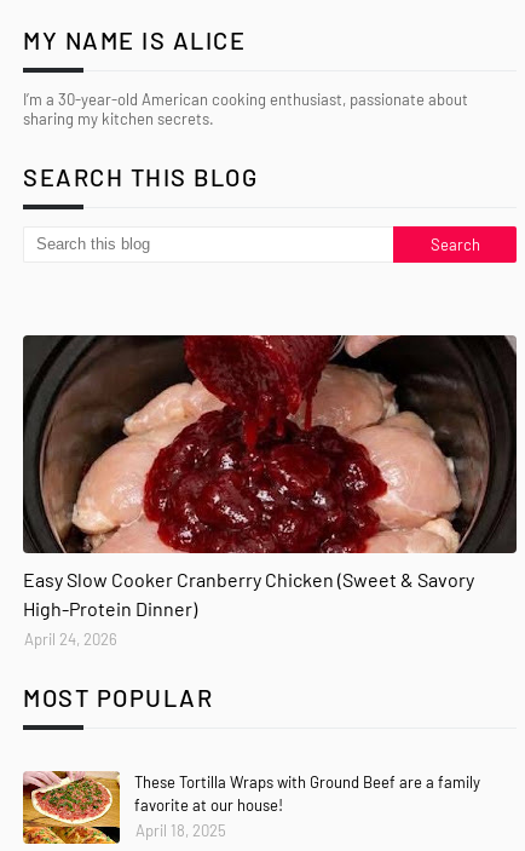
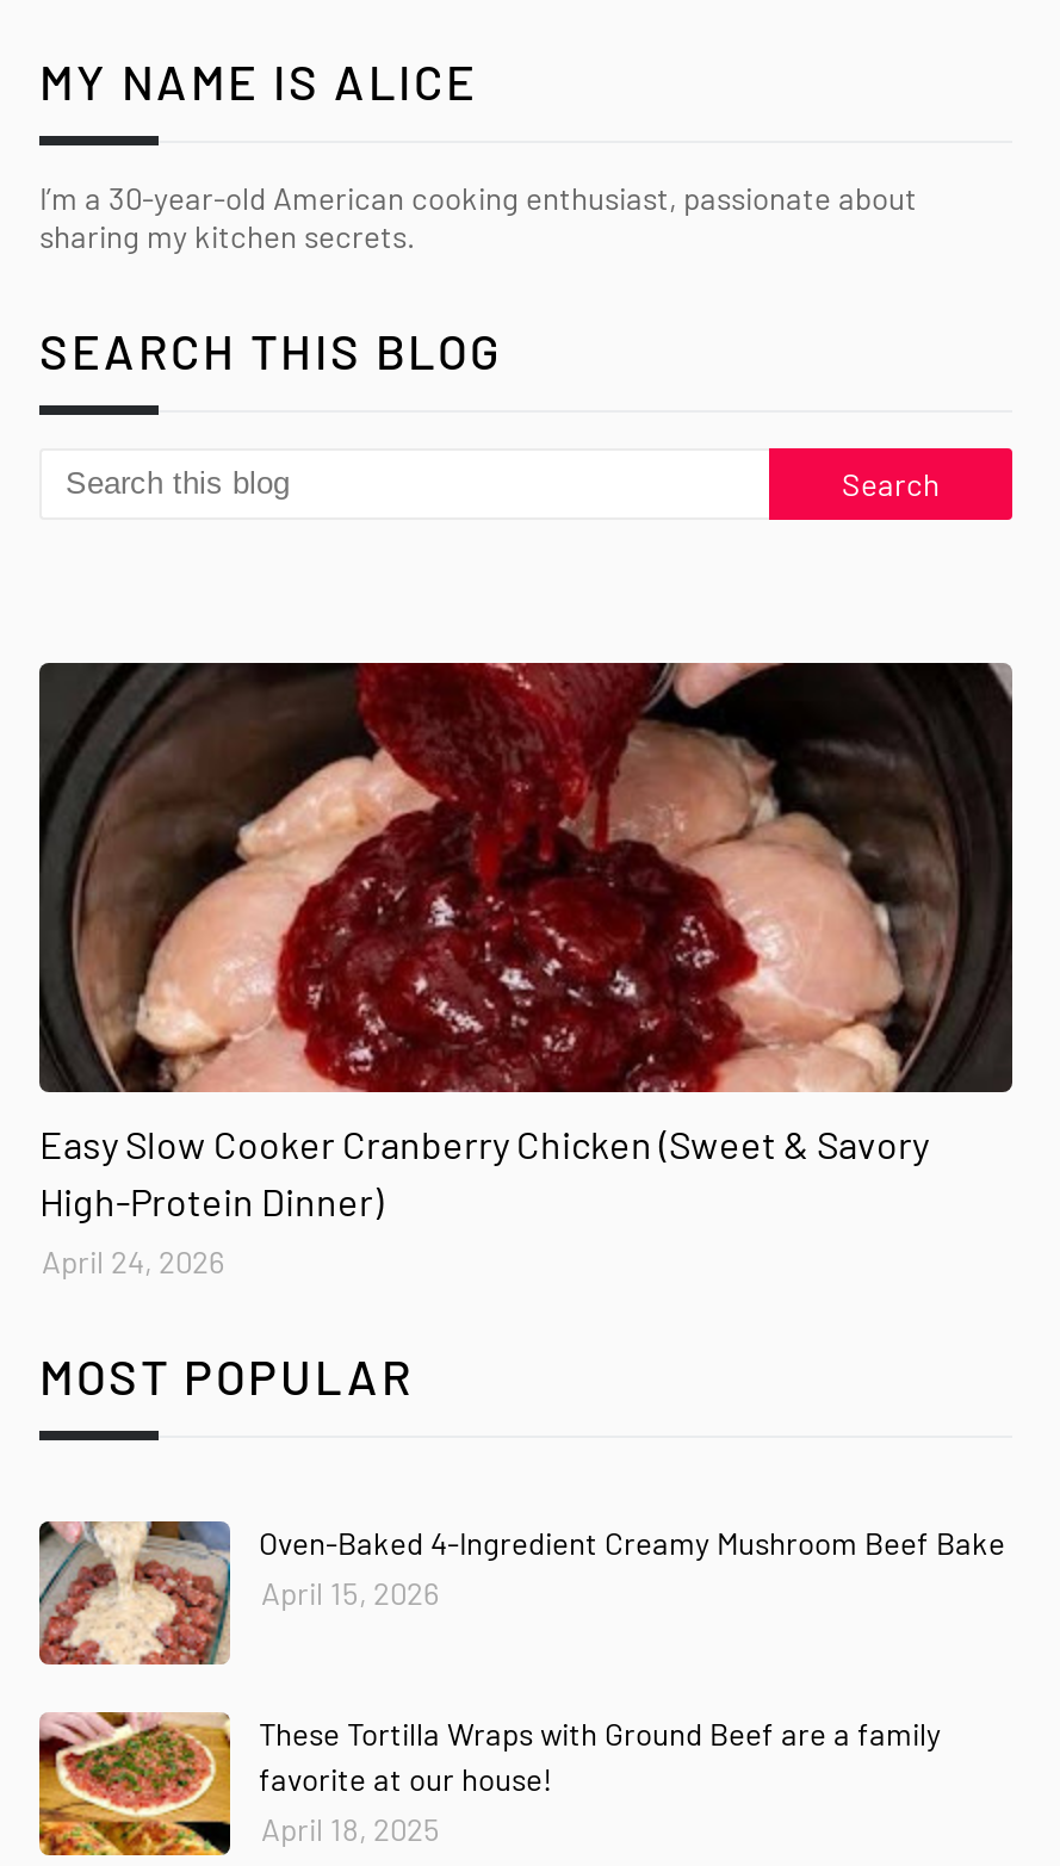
none -> [37,1519,1005,1667] [image] | Oven-Baked 4-Ingredient Creamy Mushroom Beef Bake | April 15, 2026

